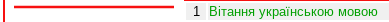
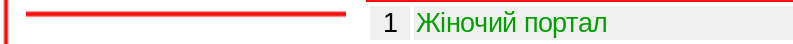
[209,4,378,19] Вітання українською мовою -> [416,8,608,38] Жіночий портал

